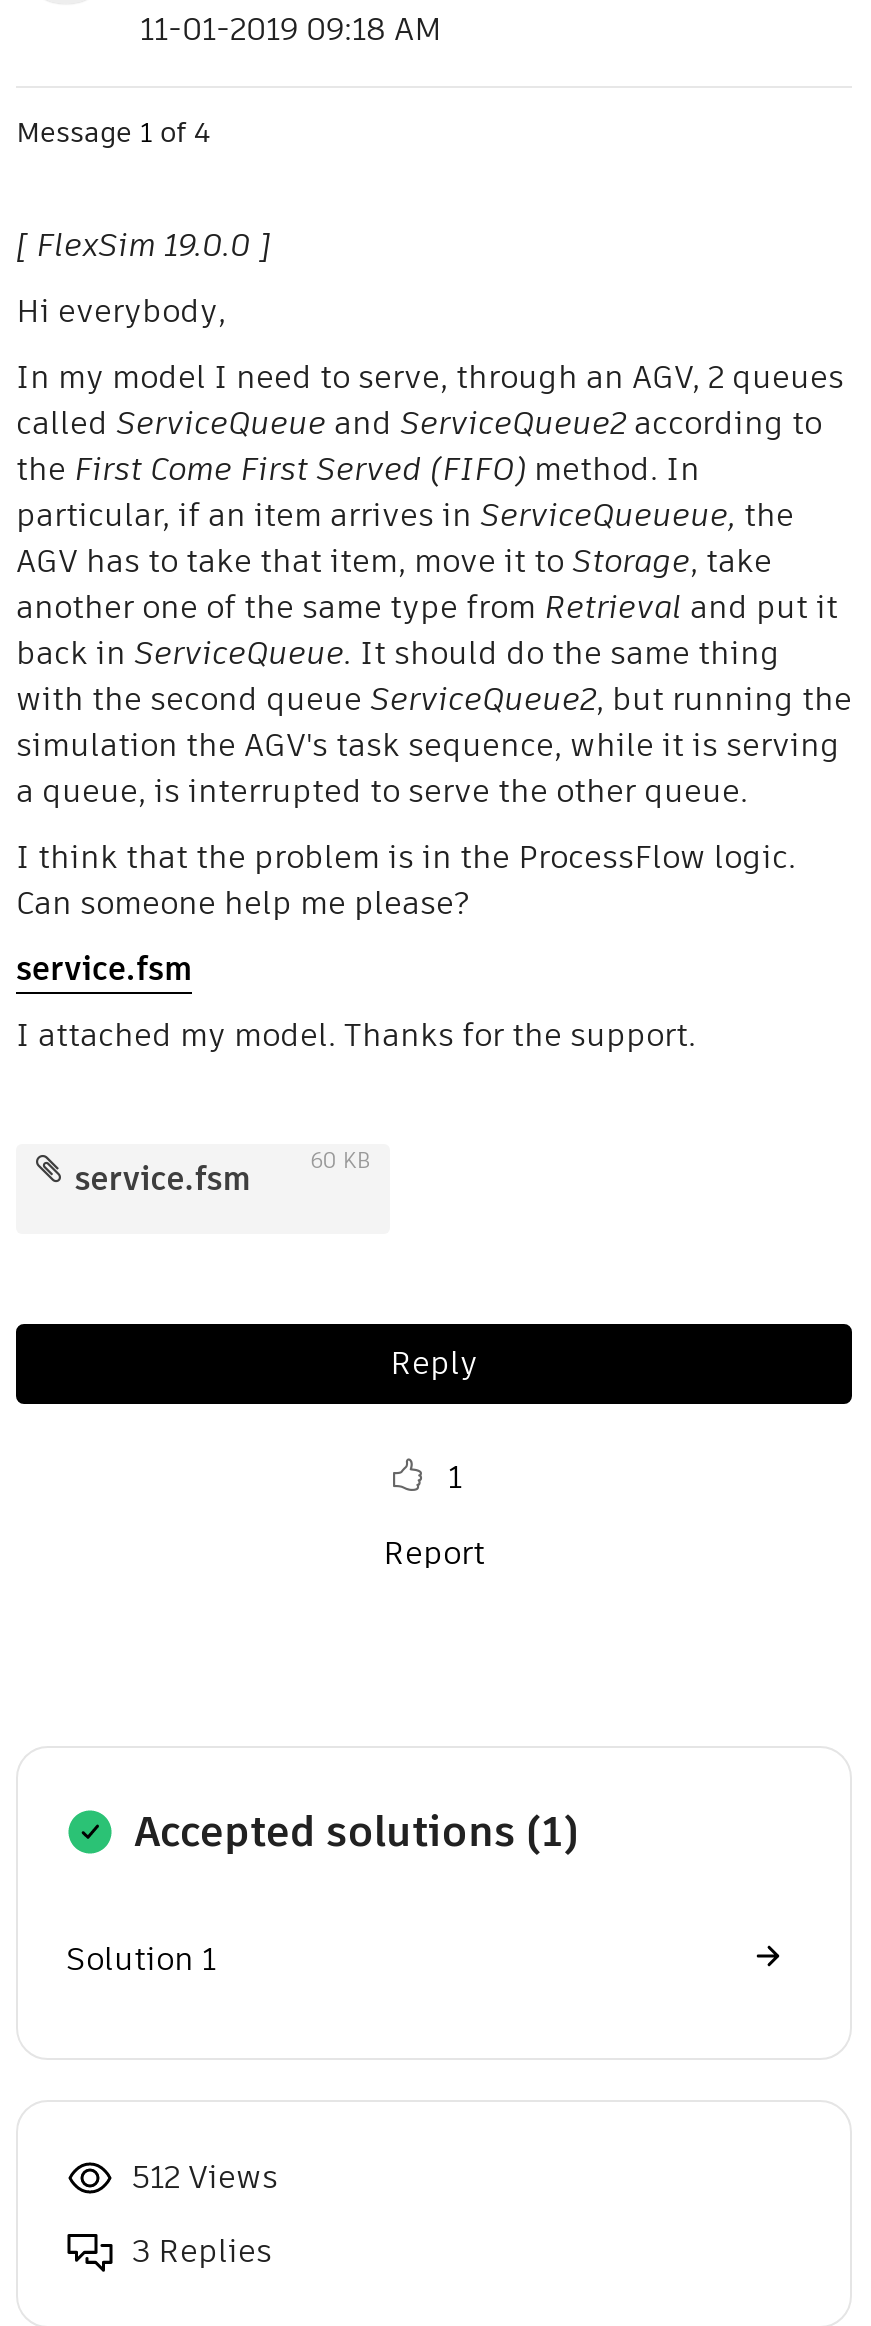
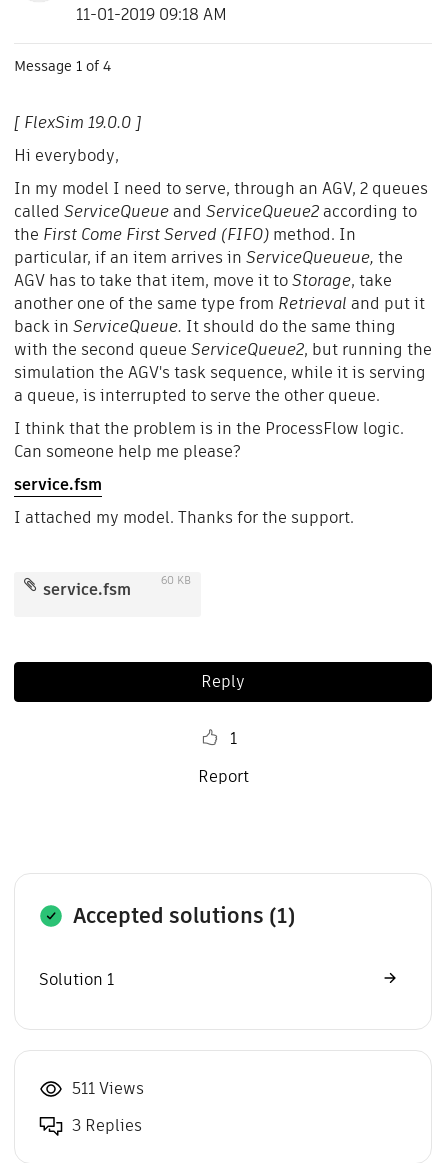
[124,2154,278,2200] 512 Views -> [68,1077,144,1100] 511 Views

